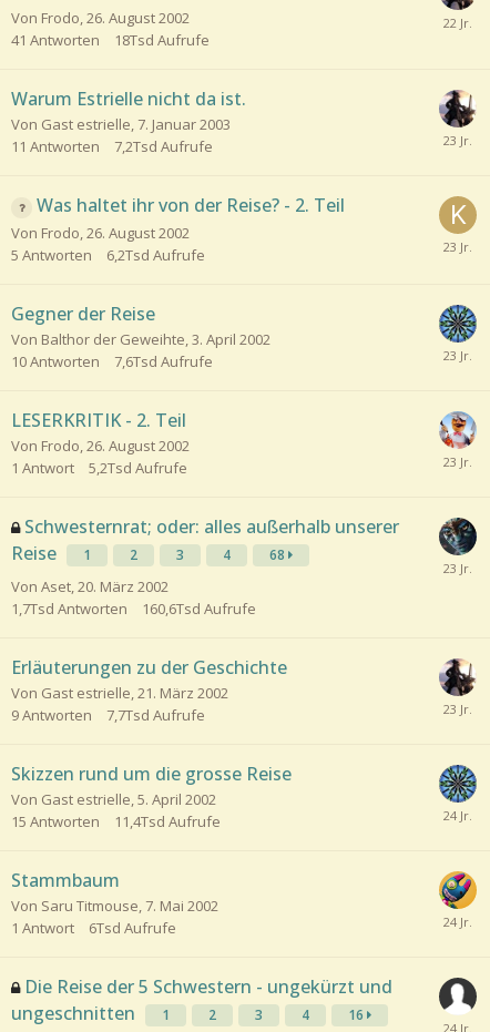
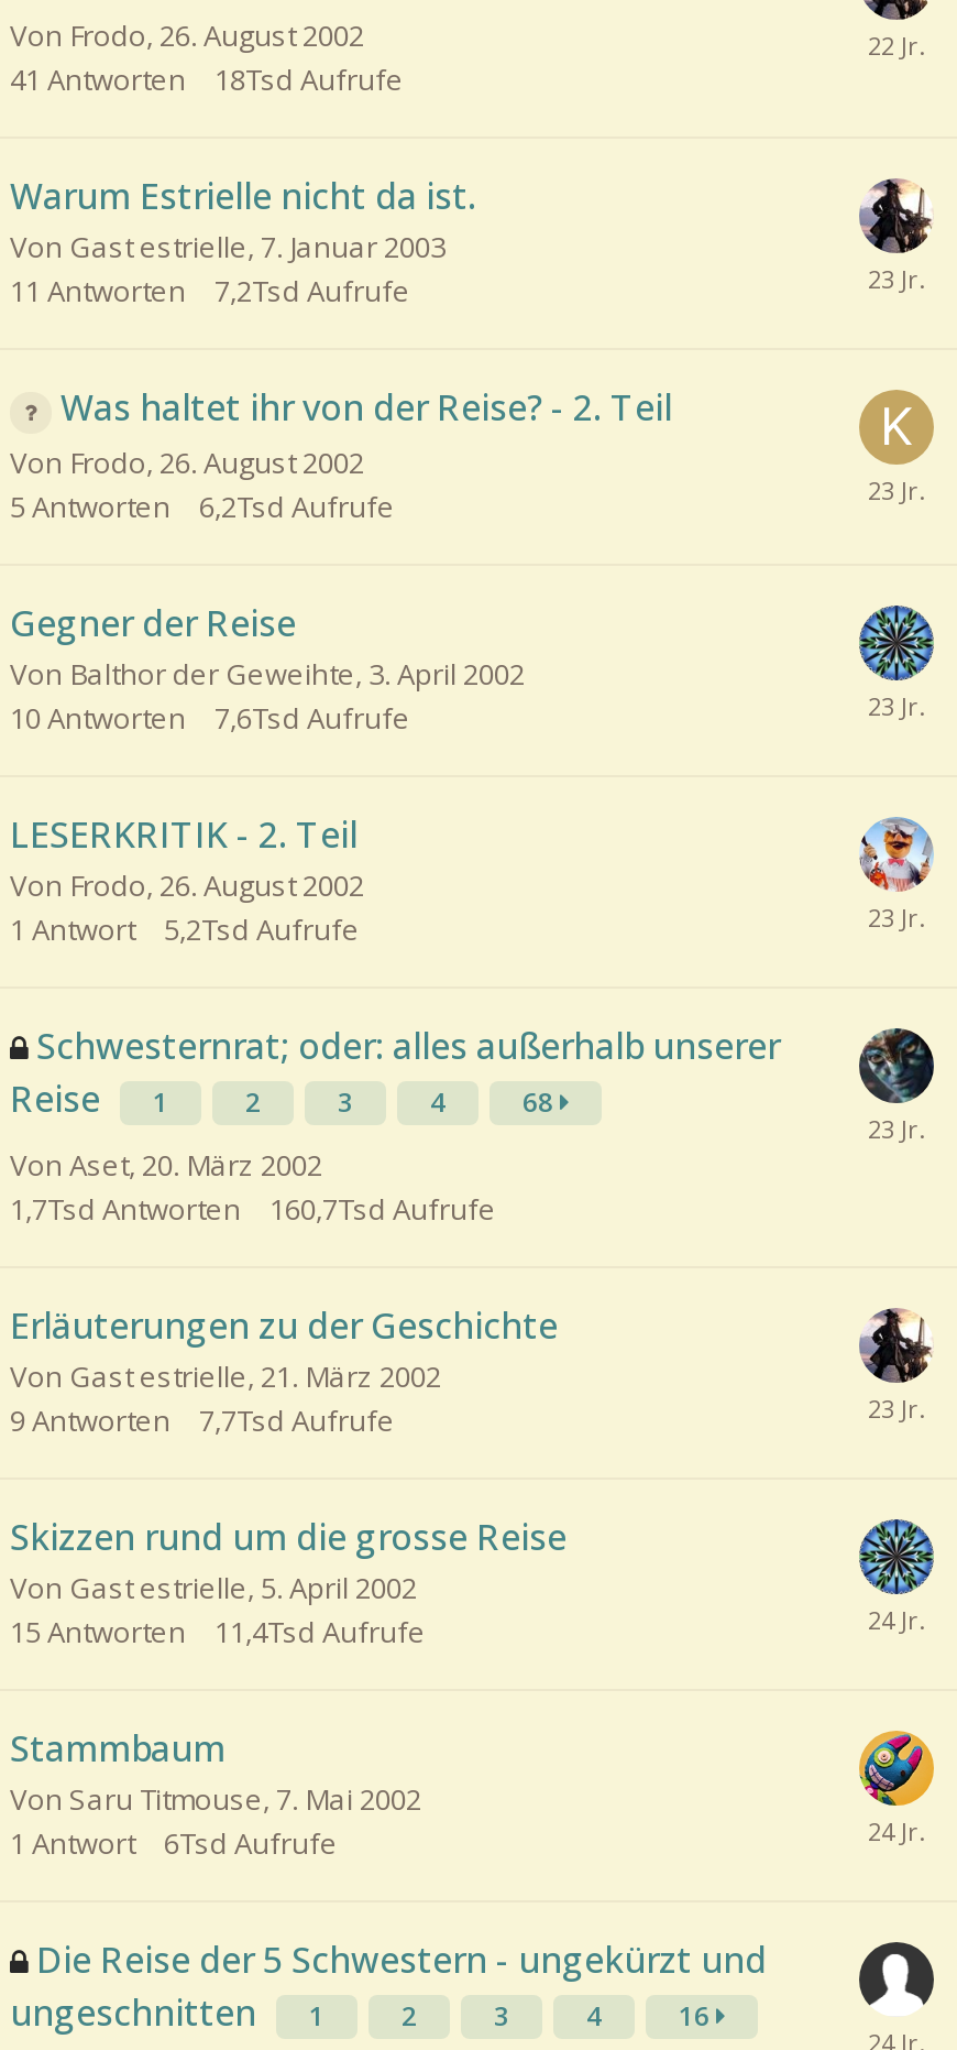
[11,598,256,618] 1,7Tsd Antworten 160,6Tsd Aufrufe -> [10,1188,496,1228] 1,7Tsd Antworten 160,7Tsd Aufrufe

